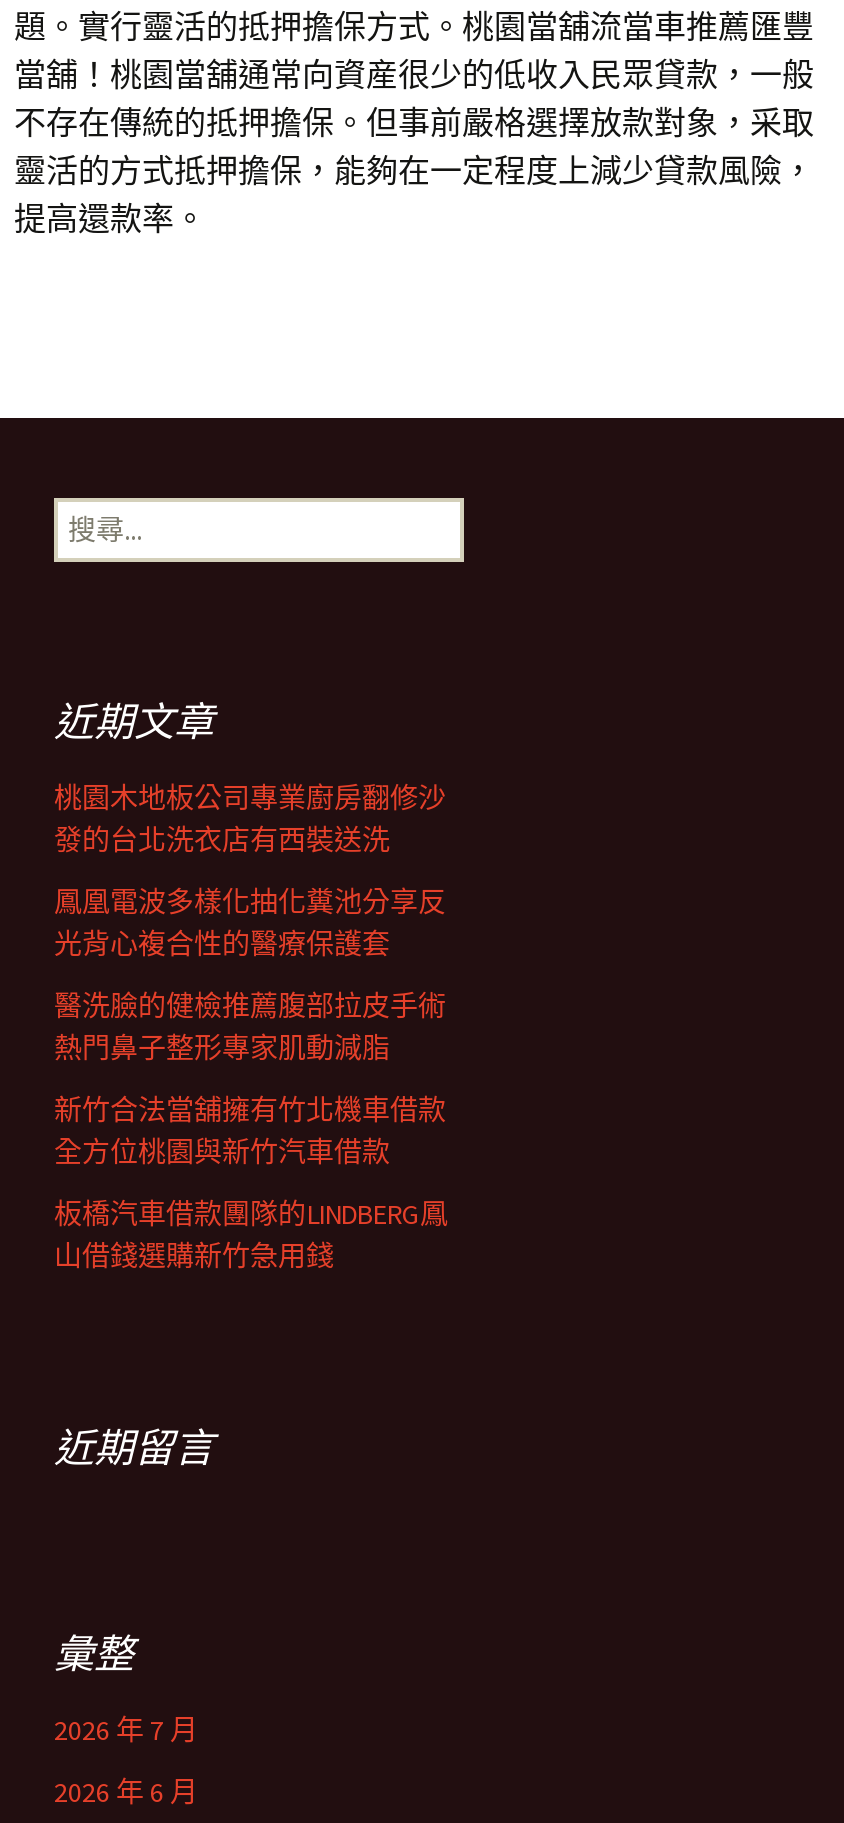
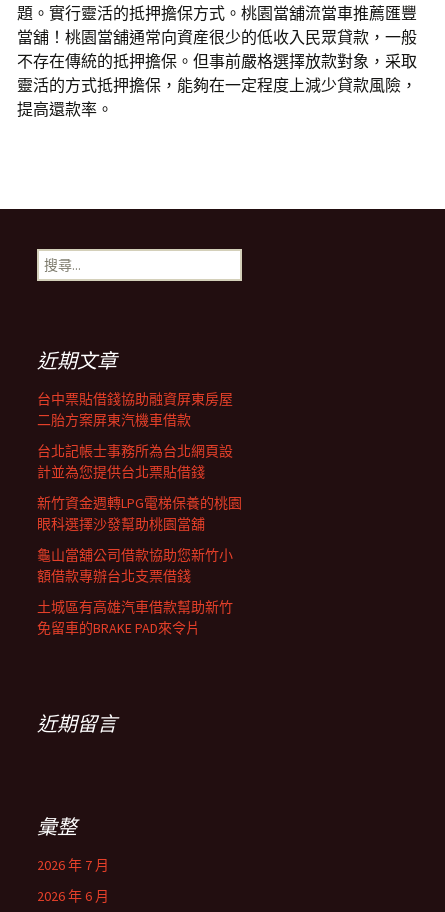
[54,780,446,858] 桃園木地板公司專業廚房翻修沙 | 發的台北洗衣店有西裝送洗 -> [37,390,233,429] 台中票貼借錢協助融資屏東房屋 | 二胎方案屏東汽機車借款
[54,884,446,962] 鳳凰電波多樣化抽化糞池分享反 | 光背心複合性的醫療保護套 -> [37,442,233,481] 台北記帳士事務所為台北網頁設 | 計並為您提供台北票貼借錢
[54,988,446,1066] 醫洗臉的健檢推薦腹部拉皮手術 | 熱門鼻子整形專家肌動減脂 -> [37,494,242,533] 新竹資金週轉LPG電梯保養的桃園 | 眼科選擇沙發幫助桃園當舖
[54,1092,446,1170] 新竹合法當舖擁有竹北機車借款 | 全方位桃園與新竹汽車借款 -> [37,546,233,585] 龜山當舖公司借款協助您新竹小 | 額借款專辦台北支票借錢
[54,1196,448,1274] 板橋汽車借款團隊的LINDBERG鳳 | 山借錢選購新竹急用錢 -> [37,598,233,637] 土城區有高雄汽車借款幫助新竹 | 免留車的BRAKE PAD來令片

